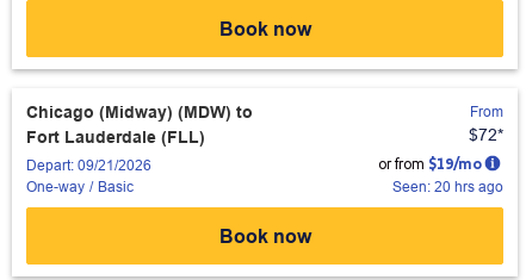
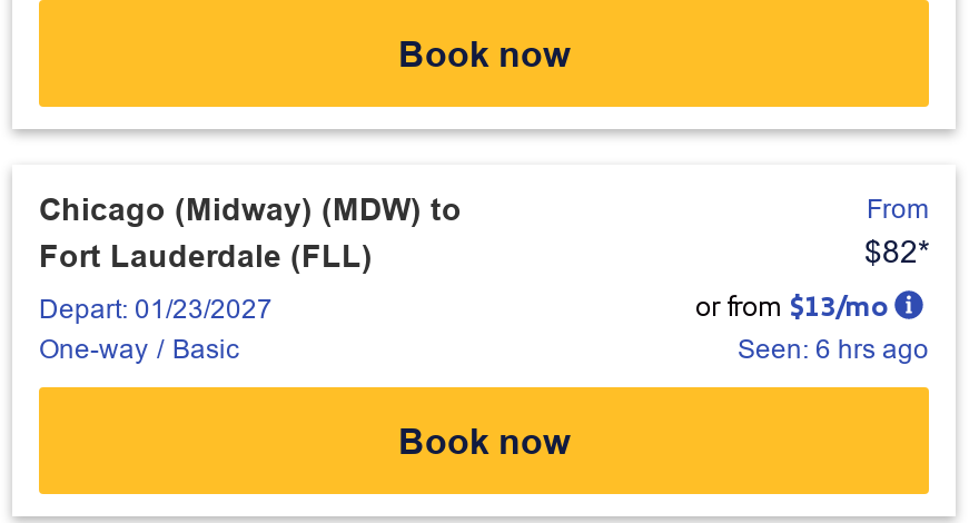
[469,125,503,144] $72* -> [864,233,929,268] $82*
[26,157,151,174] Depart: 09/21/2026 -> [39,294,273,325] Depart: 01/23/2027
[378,154,482,173] or from $19/mo -> [695,288,889,324] or from $13/mo
[392,178,503,195] Seen: 20 hrs ago -> [738,333,929,364] Seen: 6 hrs ago

